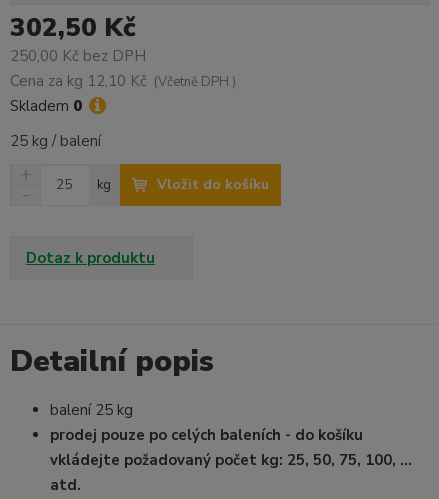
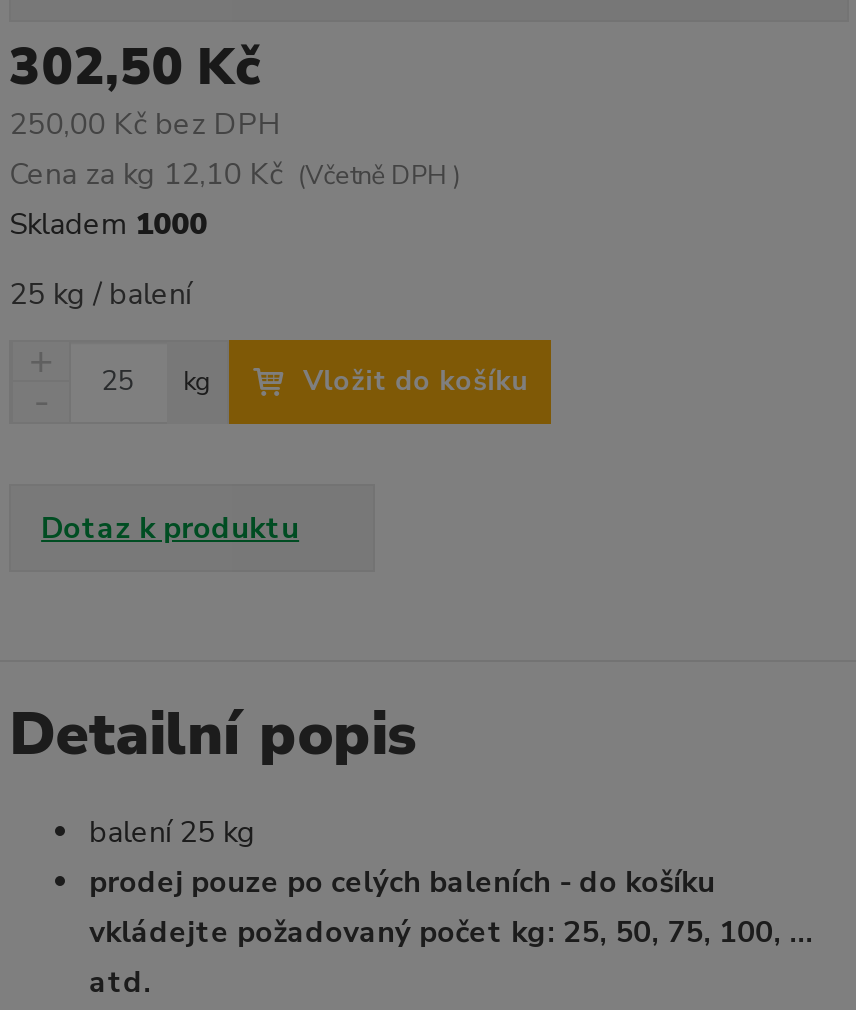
[10,96,82,116] Skladem 0 -> [9,205,207,245] Skladem 1000

